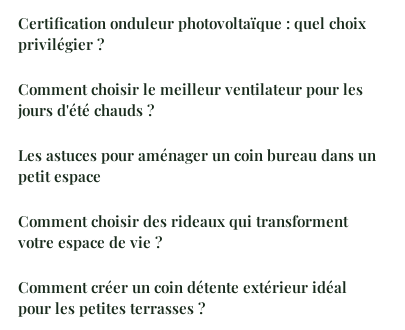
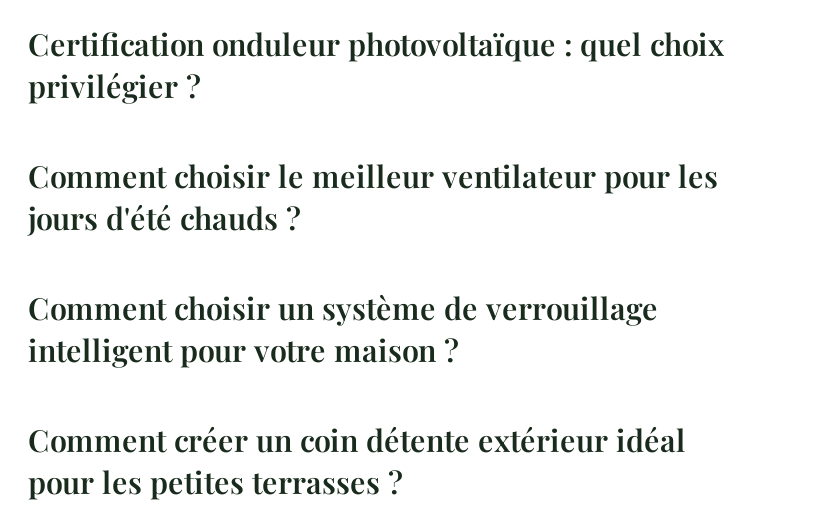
[18,145,376,252] Les astuces pour aménager un coin bureau dans un | petit espace | Comment choisir des rideaux qui transforment | votre espace de vie ? -> [28,289,658,371] Comment choisir un système de verrouillage | intelligent pour votre maison ?

